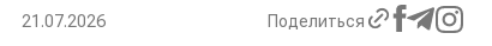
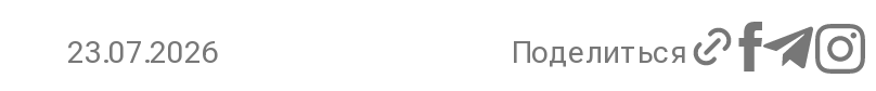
[22,11,106,30] 21.07.2026 -> [67,34,219,68] 23.07.2026

